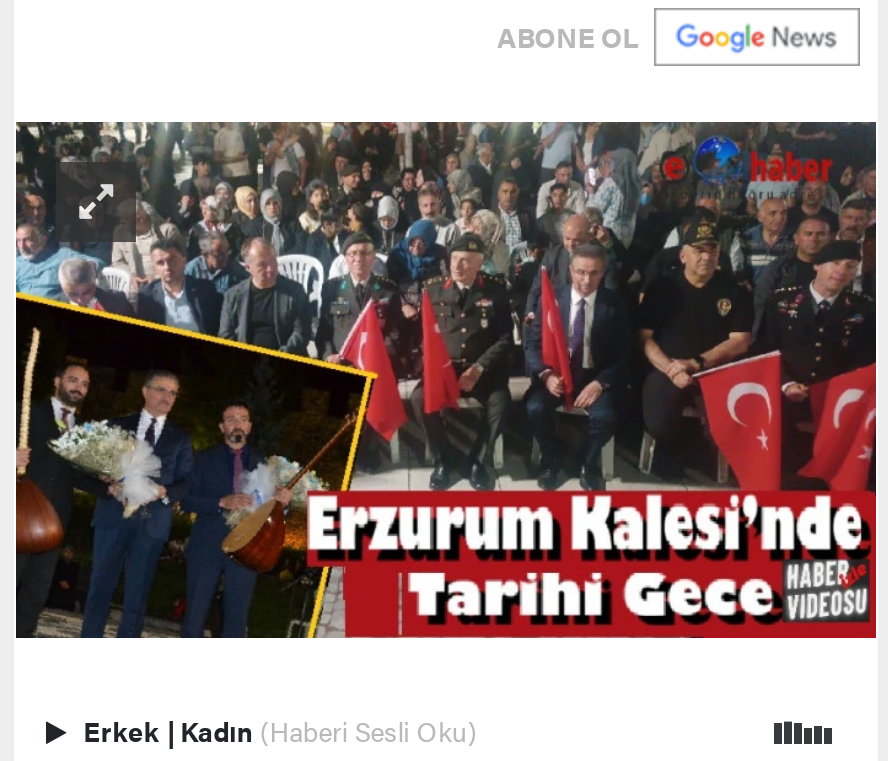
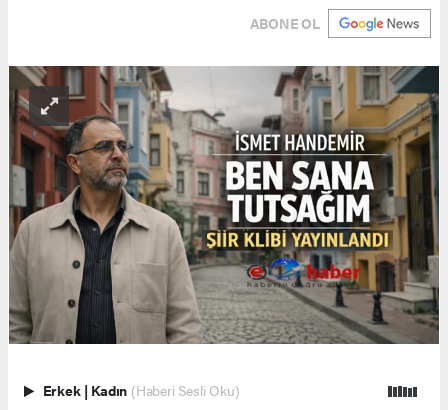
[16,122,878,640] [image] -> [9,66,440,345] [image]

